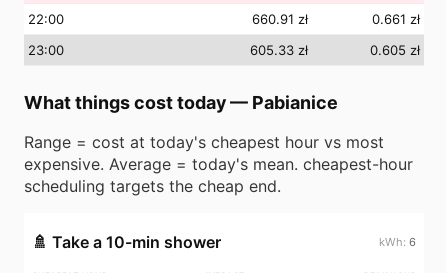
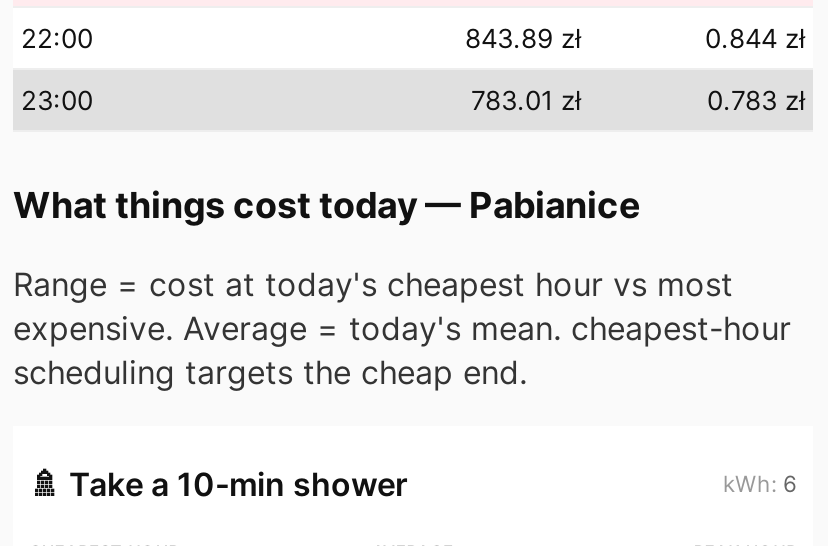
[252,11,308,27] 660.91 zł -> [465,22,581,54] 843.89 zł
[372,11,420,27] 0.661 zł -> [705,22,805,54] 0.844 zł
[250,42,308,58] 605.33 zł -> [471,84,581,116] 783.01 zł
[370,42,420,58] 0.605 zł -> [707,84,805,116] 0.783 zł

